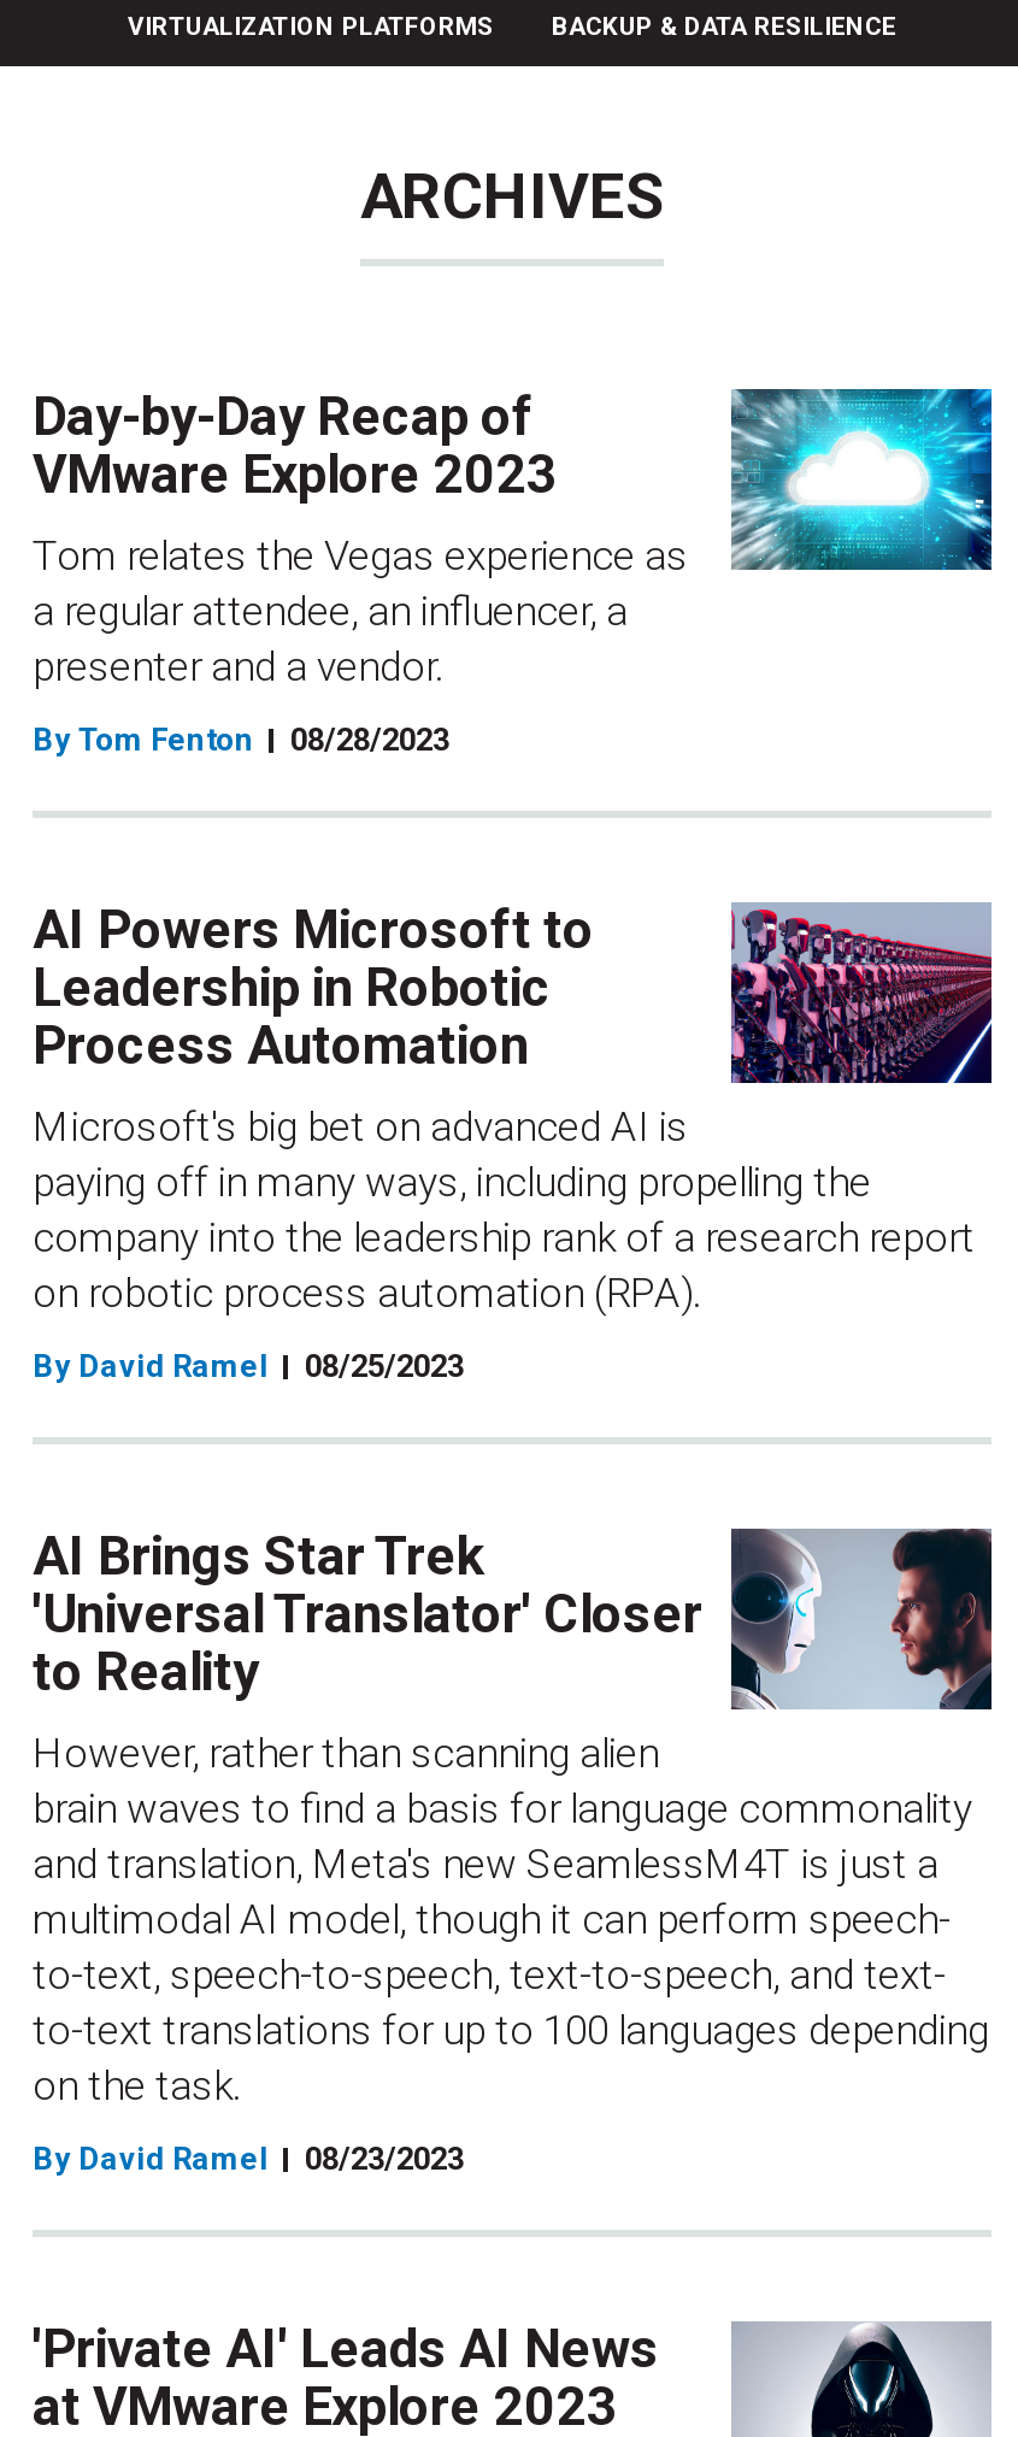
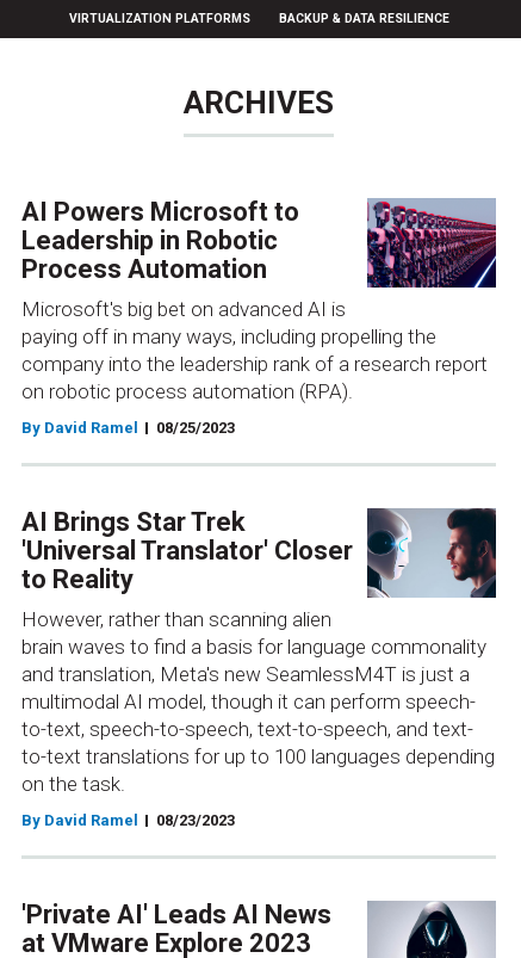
[33,387,994,758] [image] | Day-by-Day Recap of | VMware Explore 2023 | Tom relates the Vegas experience as | a regular attendee, an influencer, a | presenter and a vendor. | By Tom Fenton | 08/28/2023 -> none

